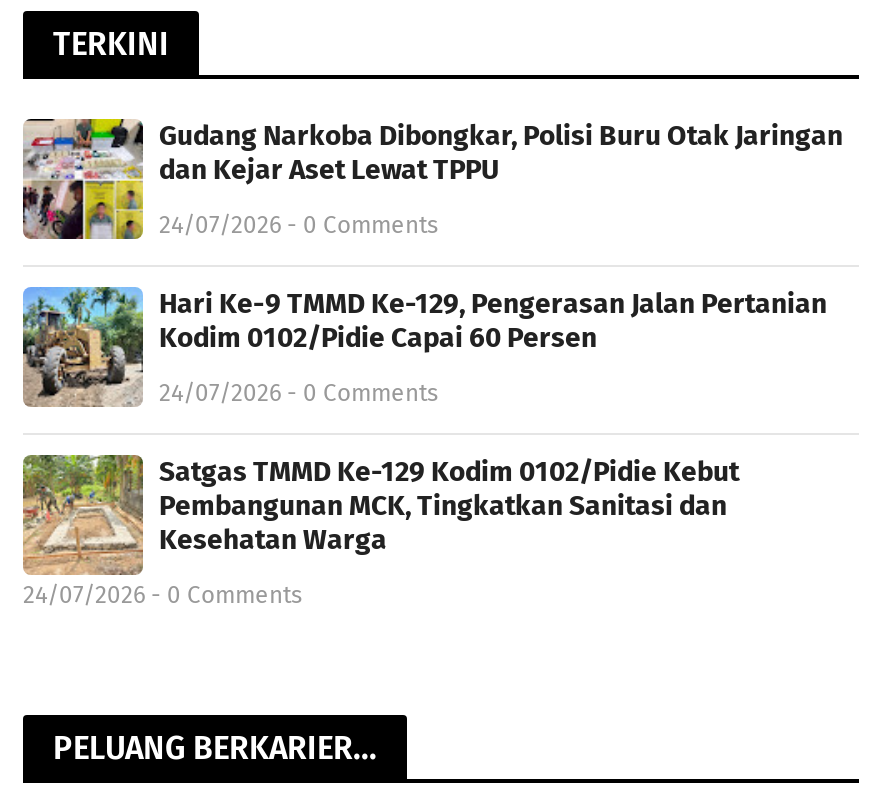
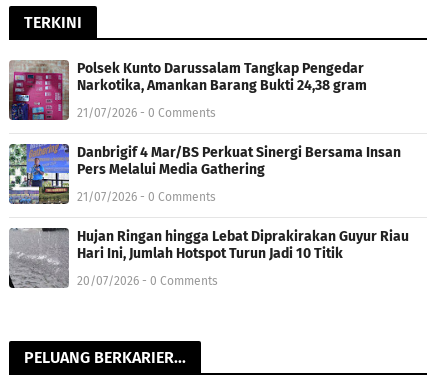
[23,117,843,241] [image] | Gudang Narkoba Dibongkar, Polisi Buru Otak Jaringan | dan Kejar Aset Lewat TPPU -> [9,60,367,121] [image] | Polsek Kunto Darussalam Tangkap Pengedar | Narkotika, Amankan Barang Bukti 24,38 gram
[159,212,439,240] 24/07/2026 - 0 Comments -> [77,106,216,120] 21/07/2026 - 0 Comments
[23,285,827,407] [image] | Hari Ke-9 TMMD Ke-129, Pengerasan Jalan Pertanian | Kodim 0102/Pidie Capai 60 Persen -> [9,143,401,204] [image] | Danbrigif 4 Mar/BS Perkuat Sinergi Bersama Insan | Pers Melalui Media Gathering
[159,380,439,408] 24/07/2026 - 0 Comments -> [77,190,216,204] 21/07/2026 - 0 Comments
[23,453,739,567] [image] | Satgas TMMD Ke-129 Kodim 0102/Pidie Kebut | Pembangunan MCK, Tingkatkan Sanitasi dan | Kesehatan Warga -> [9,228,409,267] [image] | Hujan Ringan hingga Lebat Diprakirakan Guyur Riau | Hari Ini, Jumlah Hotspot Turun Jadi 10 Titik
[23,582,303,610] 24/07/2026 - 0 Comments -> [77,274,218,288] 20/07/2026 - 0 Comments

